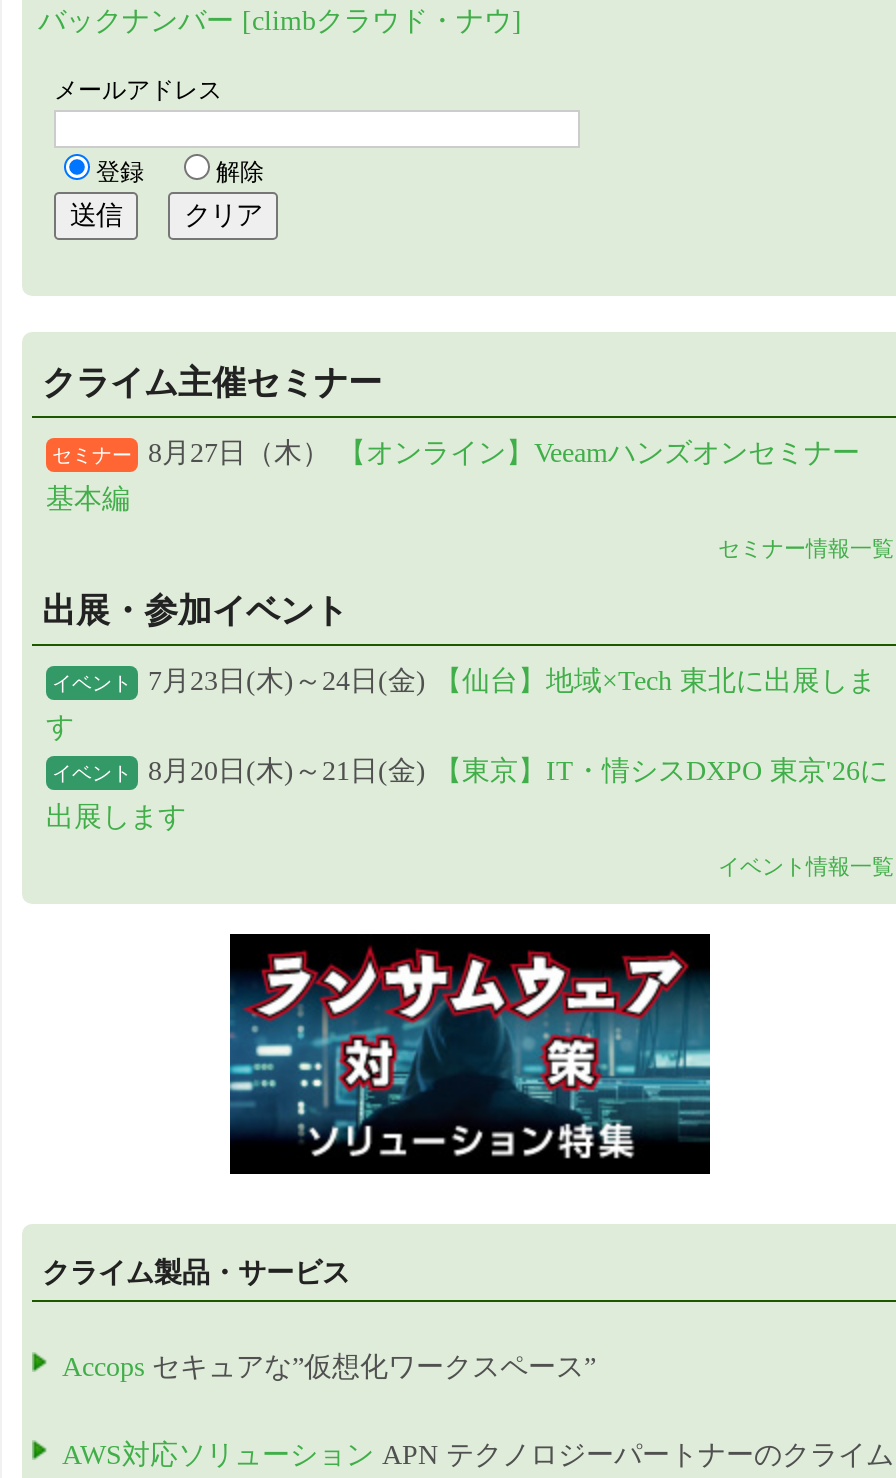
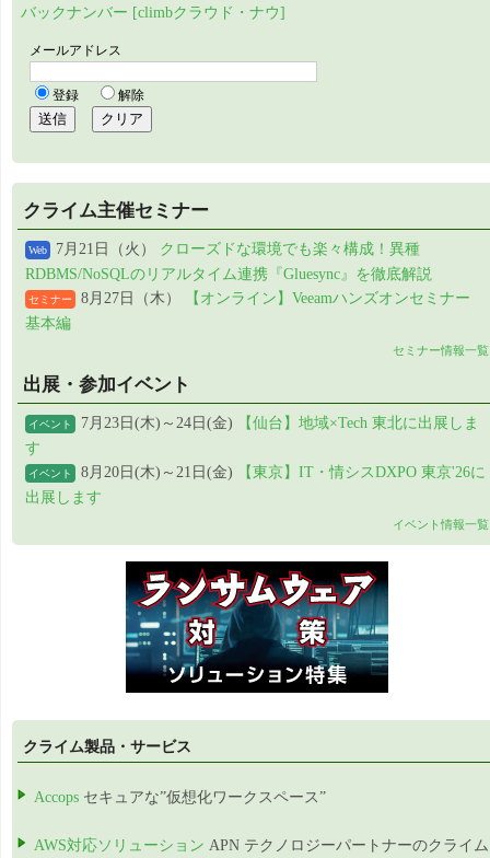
none -> [25,240,432,282] Web | 7月21日（火）クローズドな環境でも楽々構成！異種 | RDBMS/NoSQLのリアルタイム連携『Gluesync』を徹底解説

